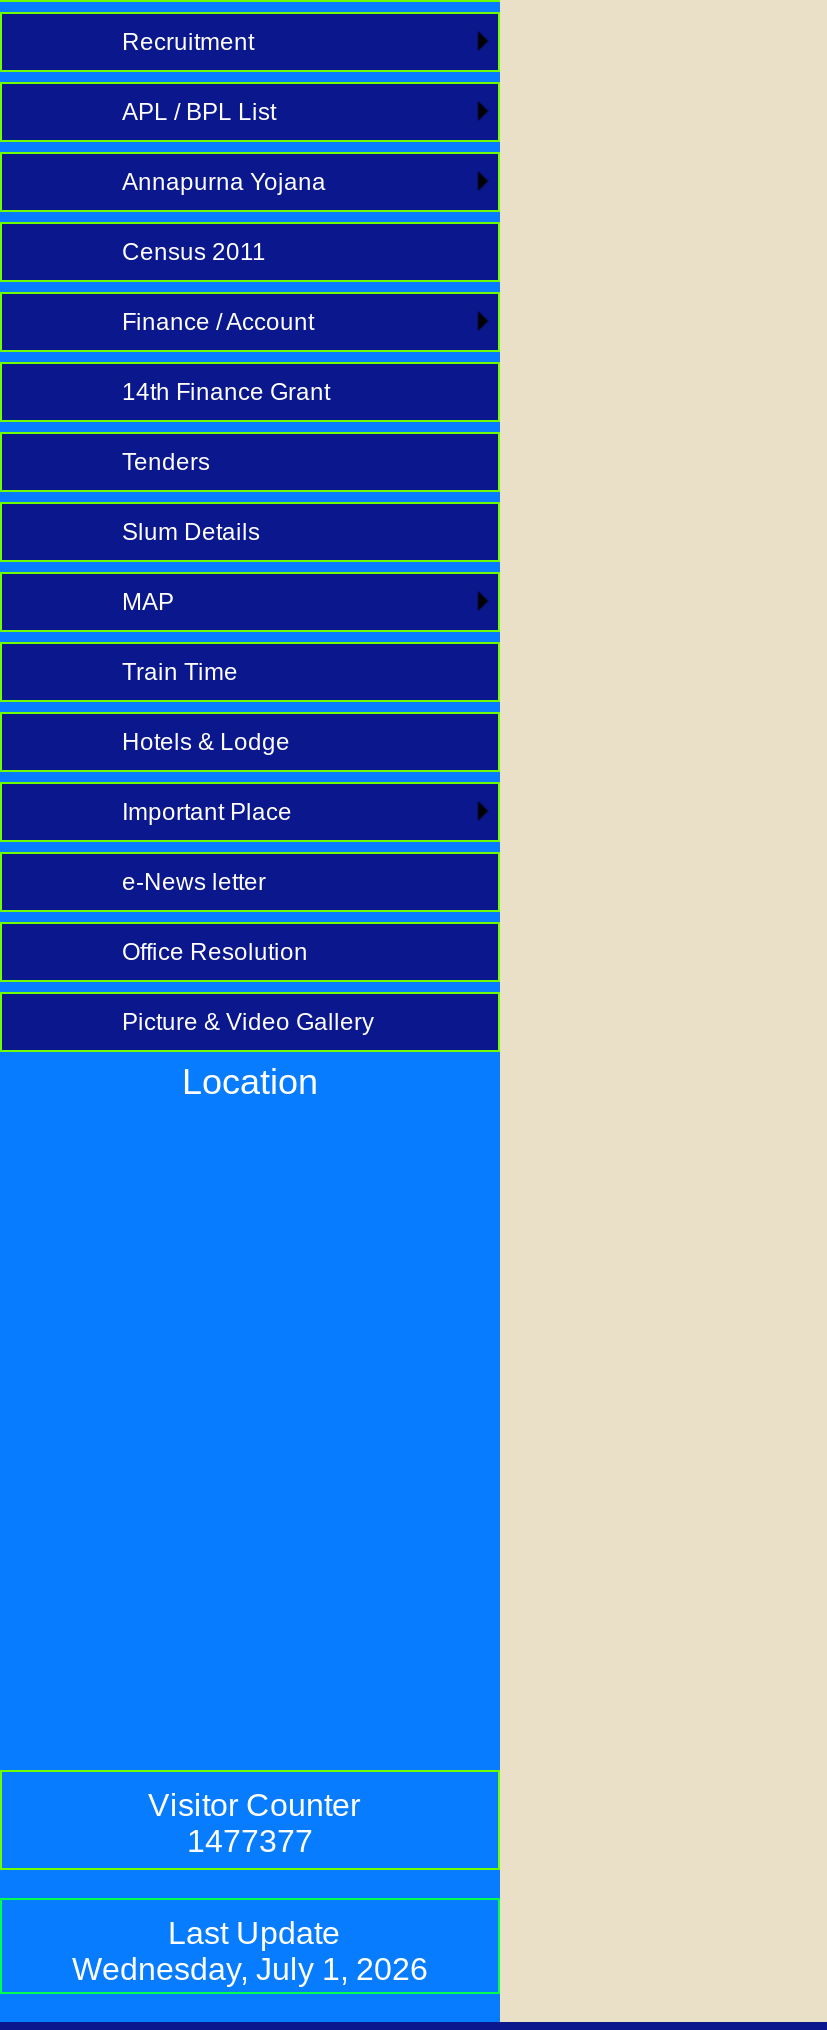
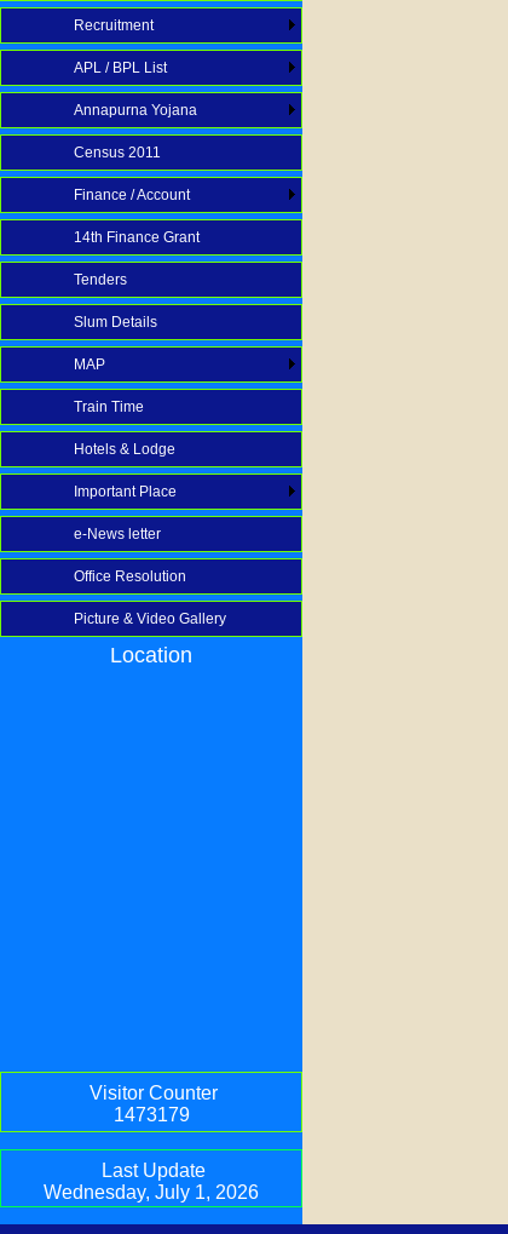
[187,1824,313,1858] 1477377 -> [113,1104,189,1125] 1473179

